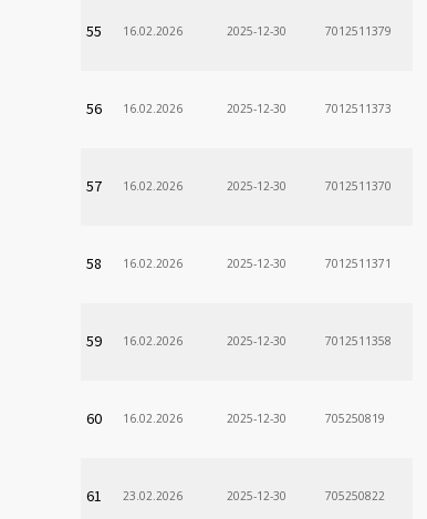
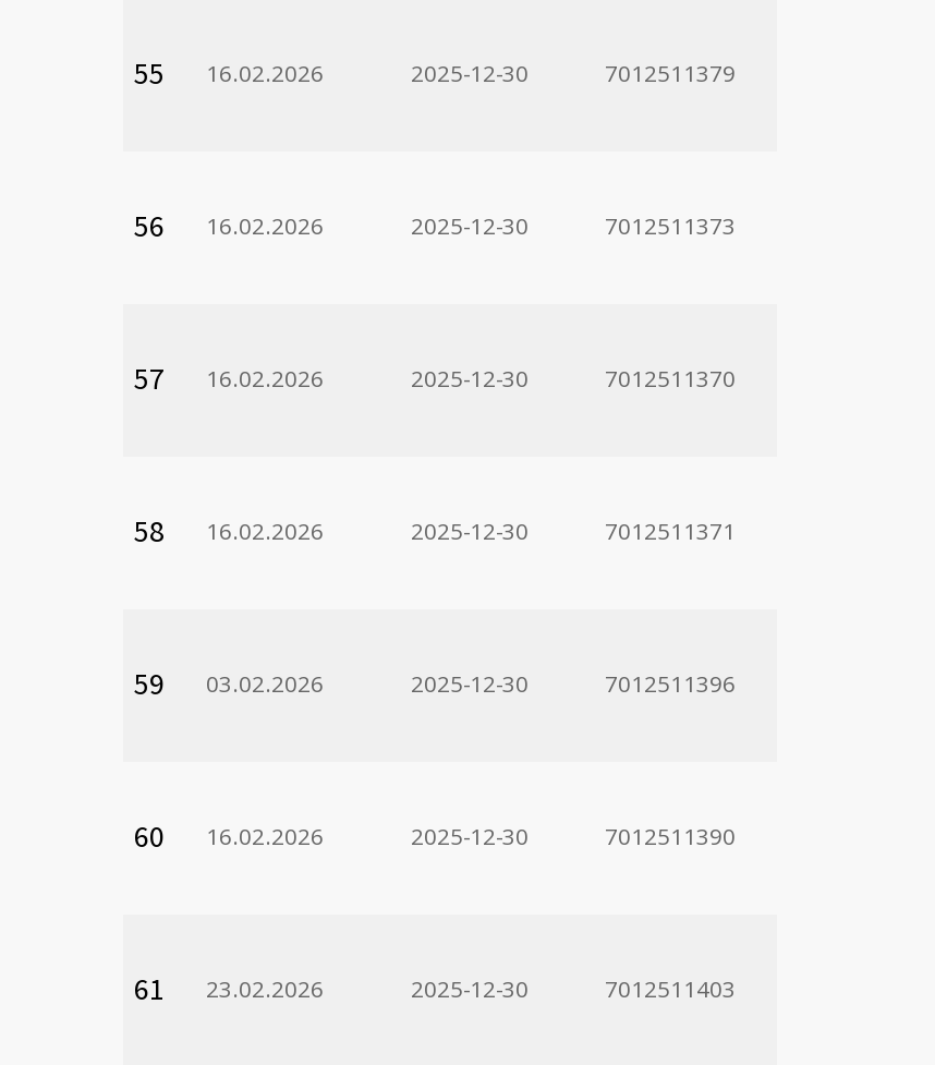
[86,330,183,350] 59 16.02.2026 -> [134,663,324,702] 59 03.02.2026
[325,333,392,348] 7012511358 -> [605,667,736,698] 7012511396
[325,410,385,425] 705250819 -> [605,820,736,850] 7012511390
[325,487,385,503] 705250822 -> [605,972,736,1003] 7012511403

